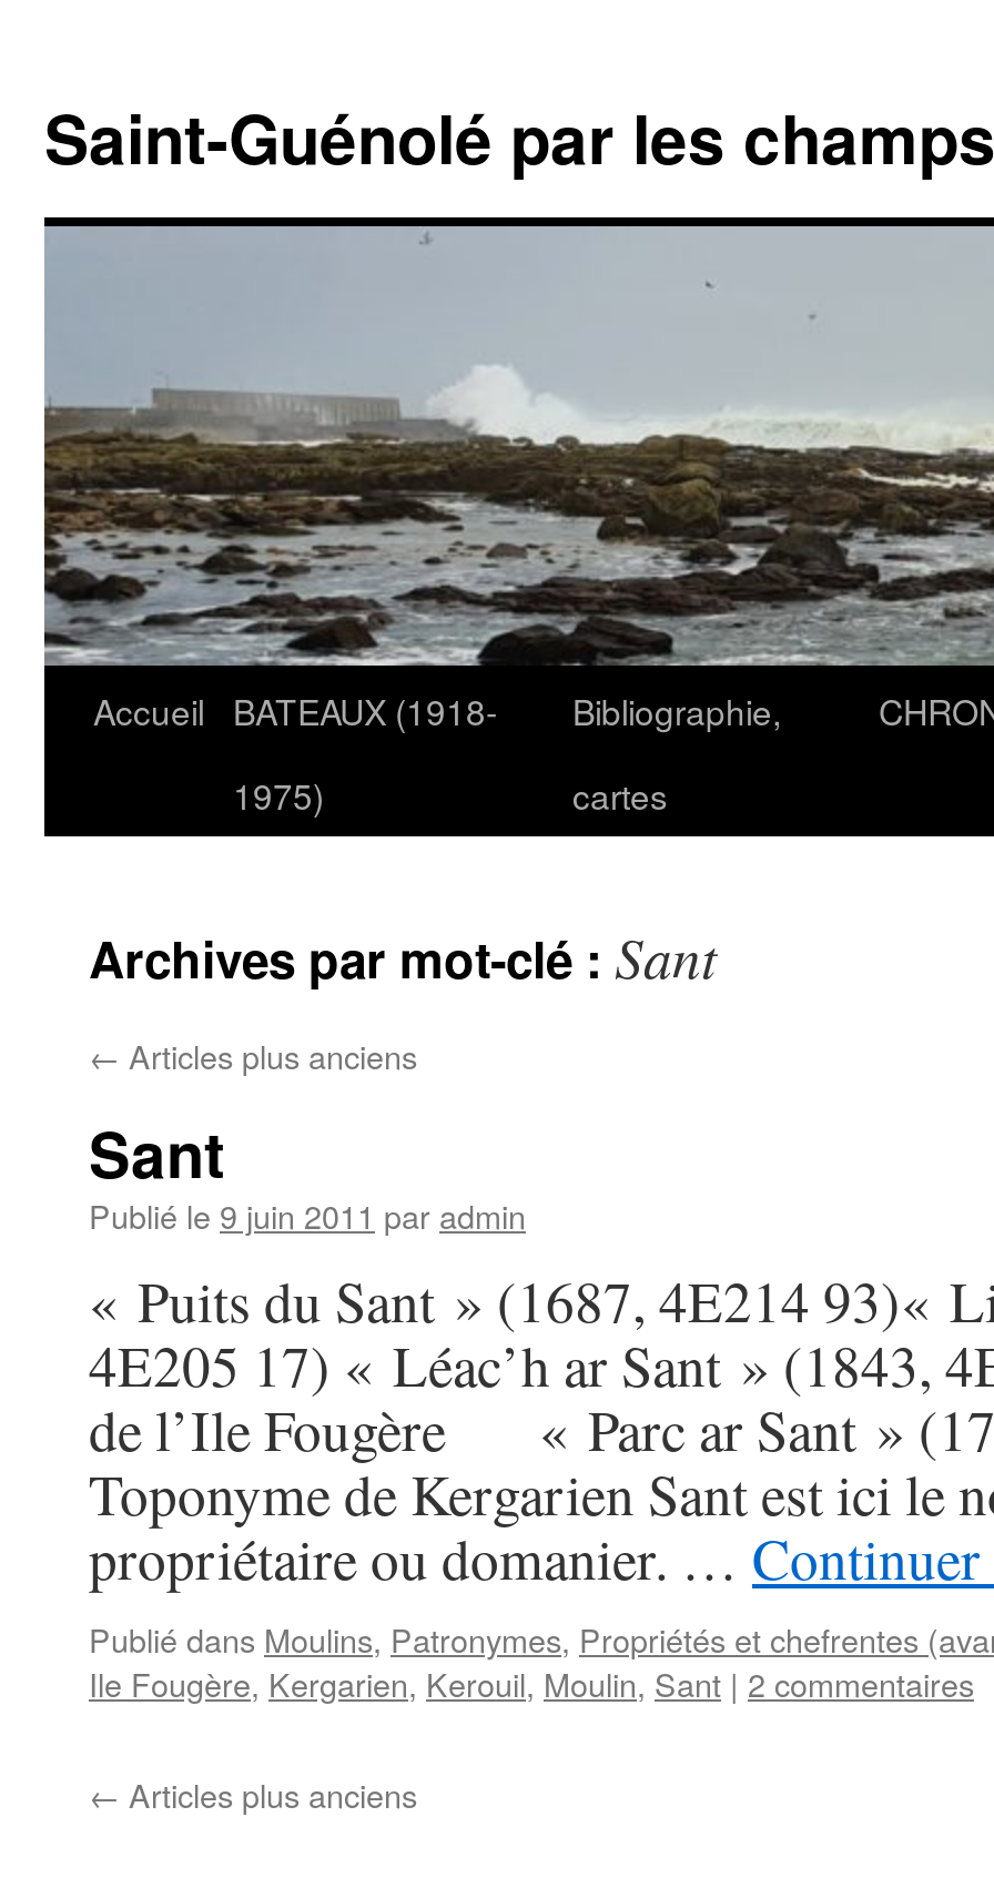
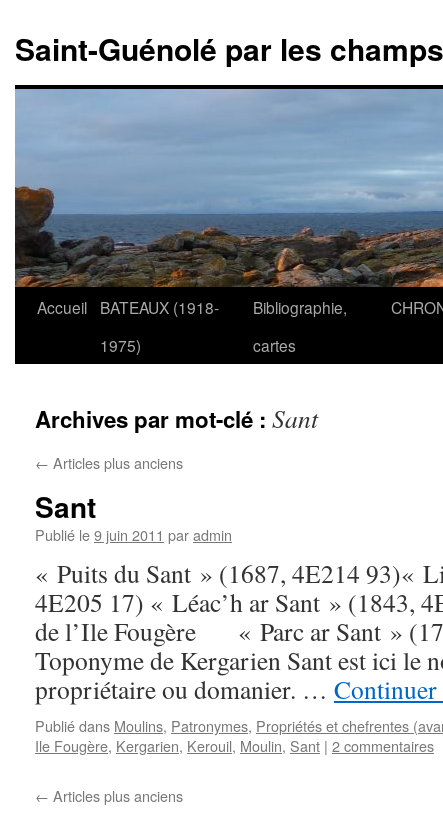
[42,226,987,668] [image] -> [15,89,440,287] [image]

